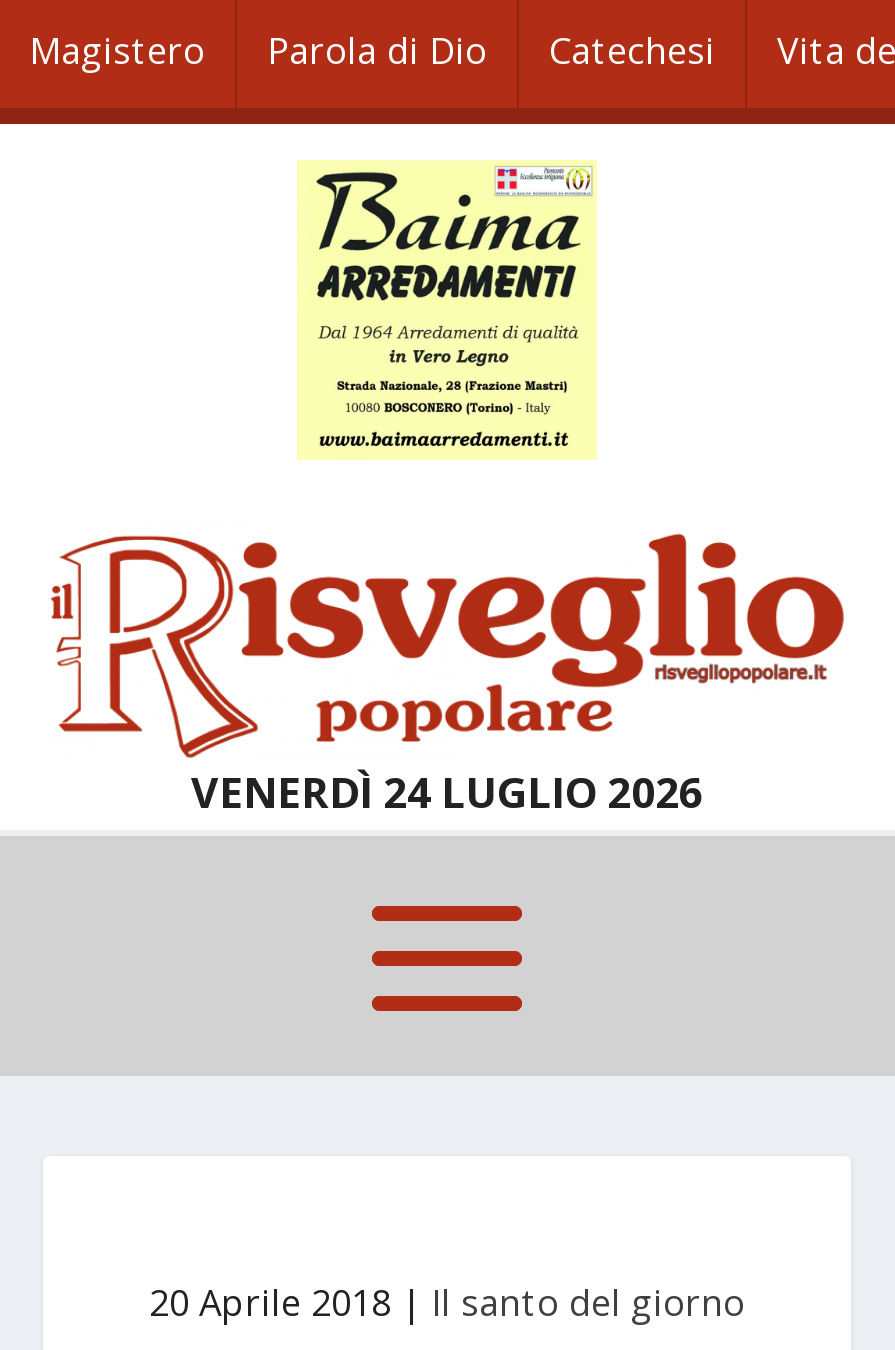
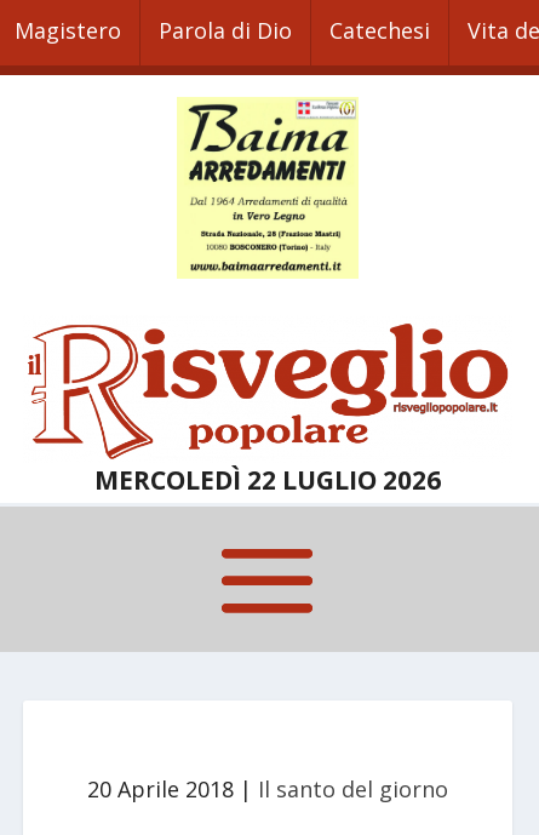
[191,765,703,821] VENERDÌ 24 LUGLIO 2026 -> [94,463,441,497] MERCOLEDÌ 22 LUGLIO 2026

